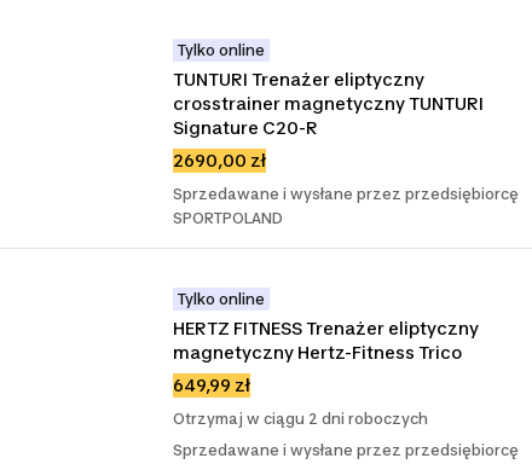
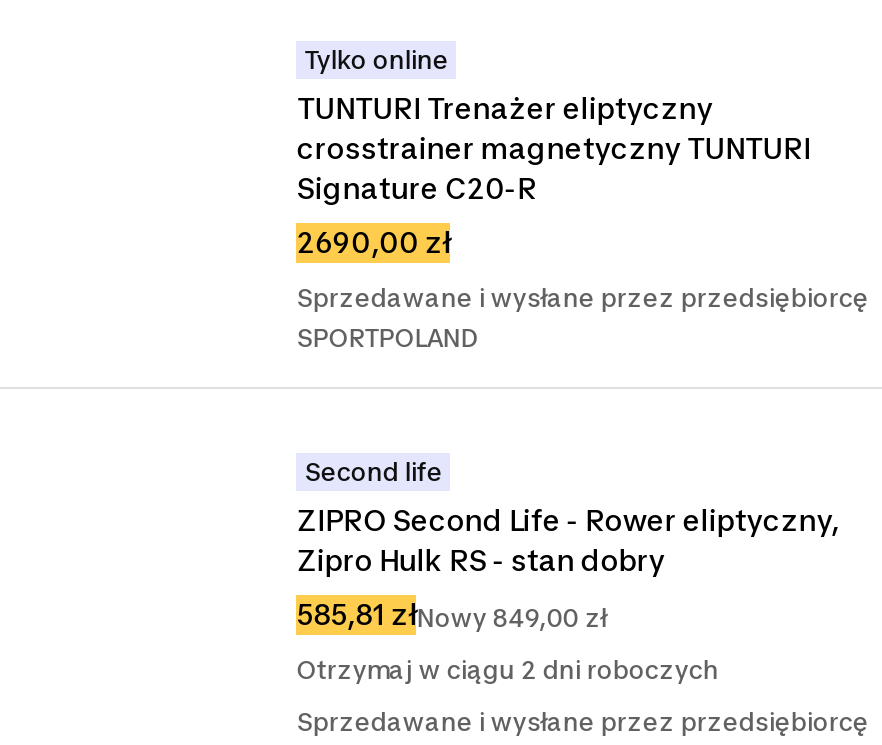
[178,290,265,308] Tylko online -> [305,456,443,486] Second life
[173,317,479,362] HERTZ FITNESS Trenażer eliptyczny | magnetyczny Hertz-Fitness Trico -> [297,502,839,576] ZIPRO Second Life - Rower eliptyczny, | Zipro Hulk RS - stan dobry
[173,374,251,395] 649,99 zł -> [297,596,607,633] 585,81 złNowy 849,00 zł

